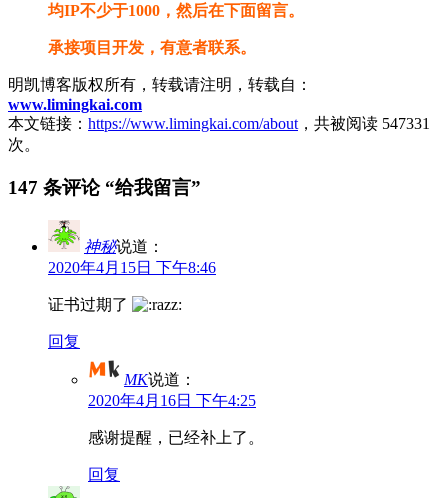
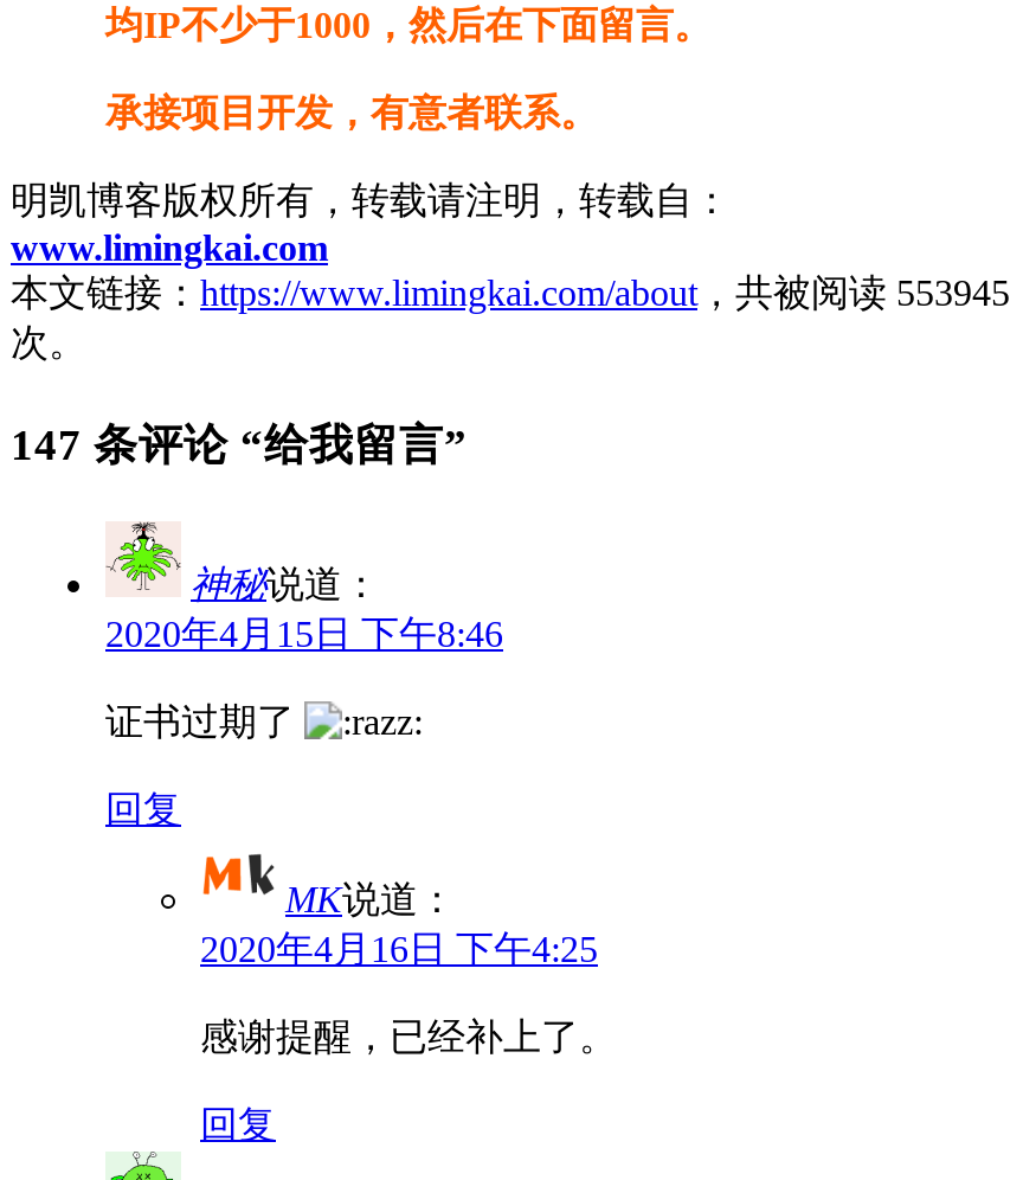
[8,115,430,132] 本文链接：https://www.limingkai.com/about，共被阅读 547331 -> [11,274,1010,314] 本文链接：https://www.limingkai.com/about，共被阅读 553945

